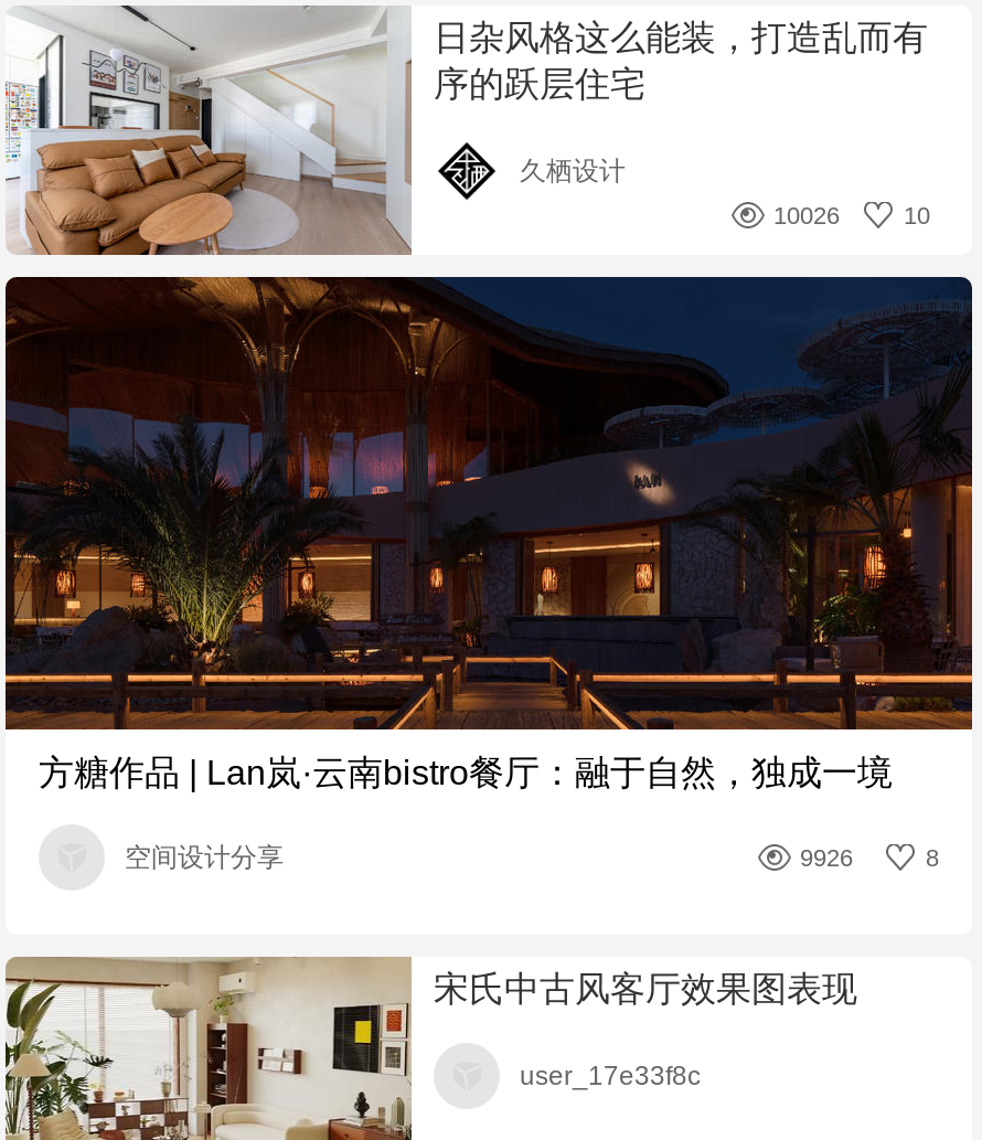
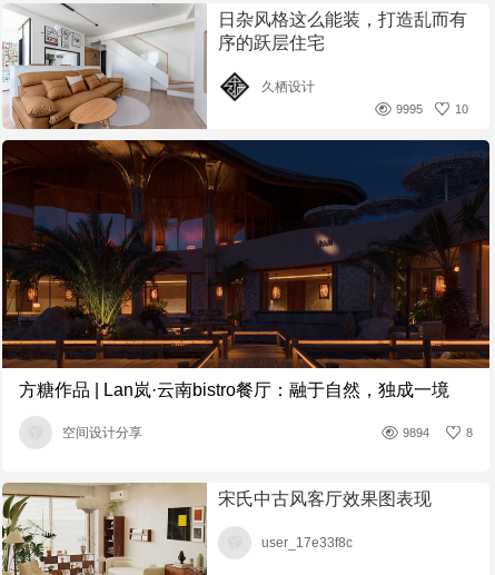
[773,202,840,229] 10026 -> [396,102,423,116] 9995
[800,844,853,871] 9926 -> [403,426,429,439] 9894

